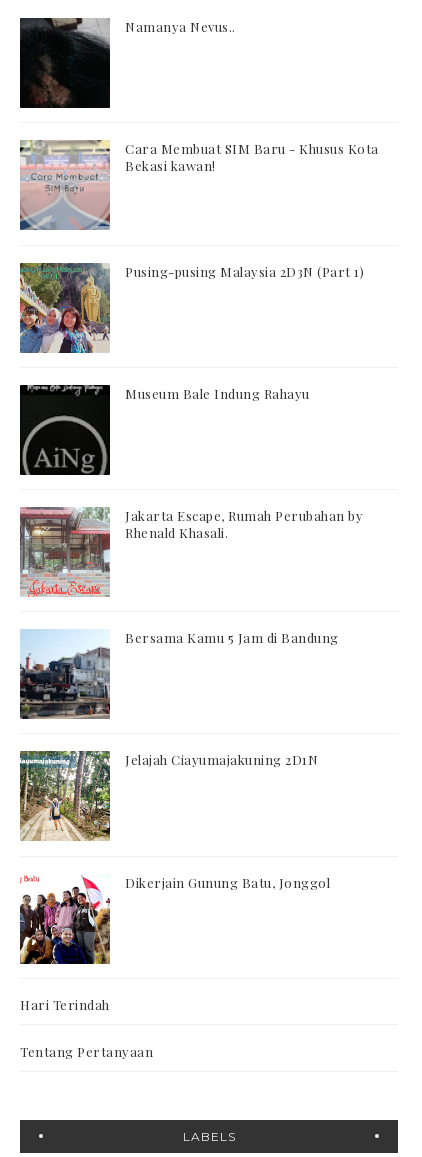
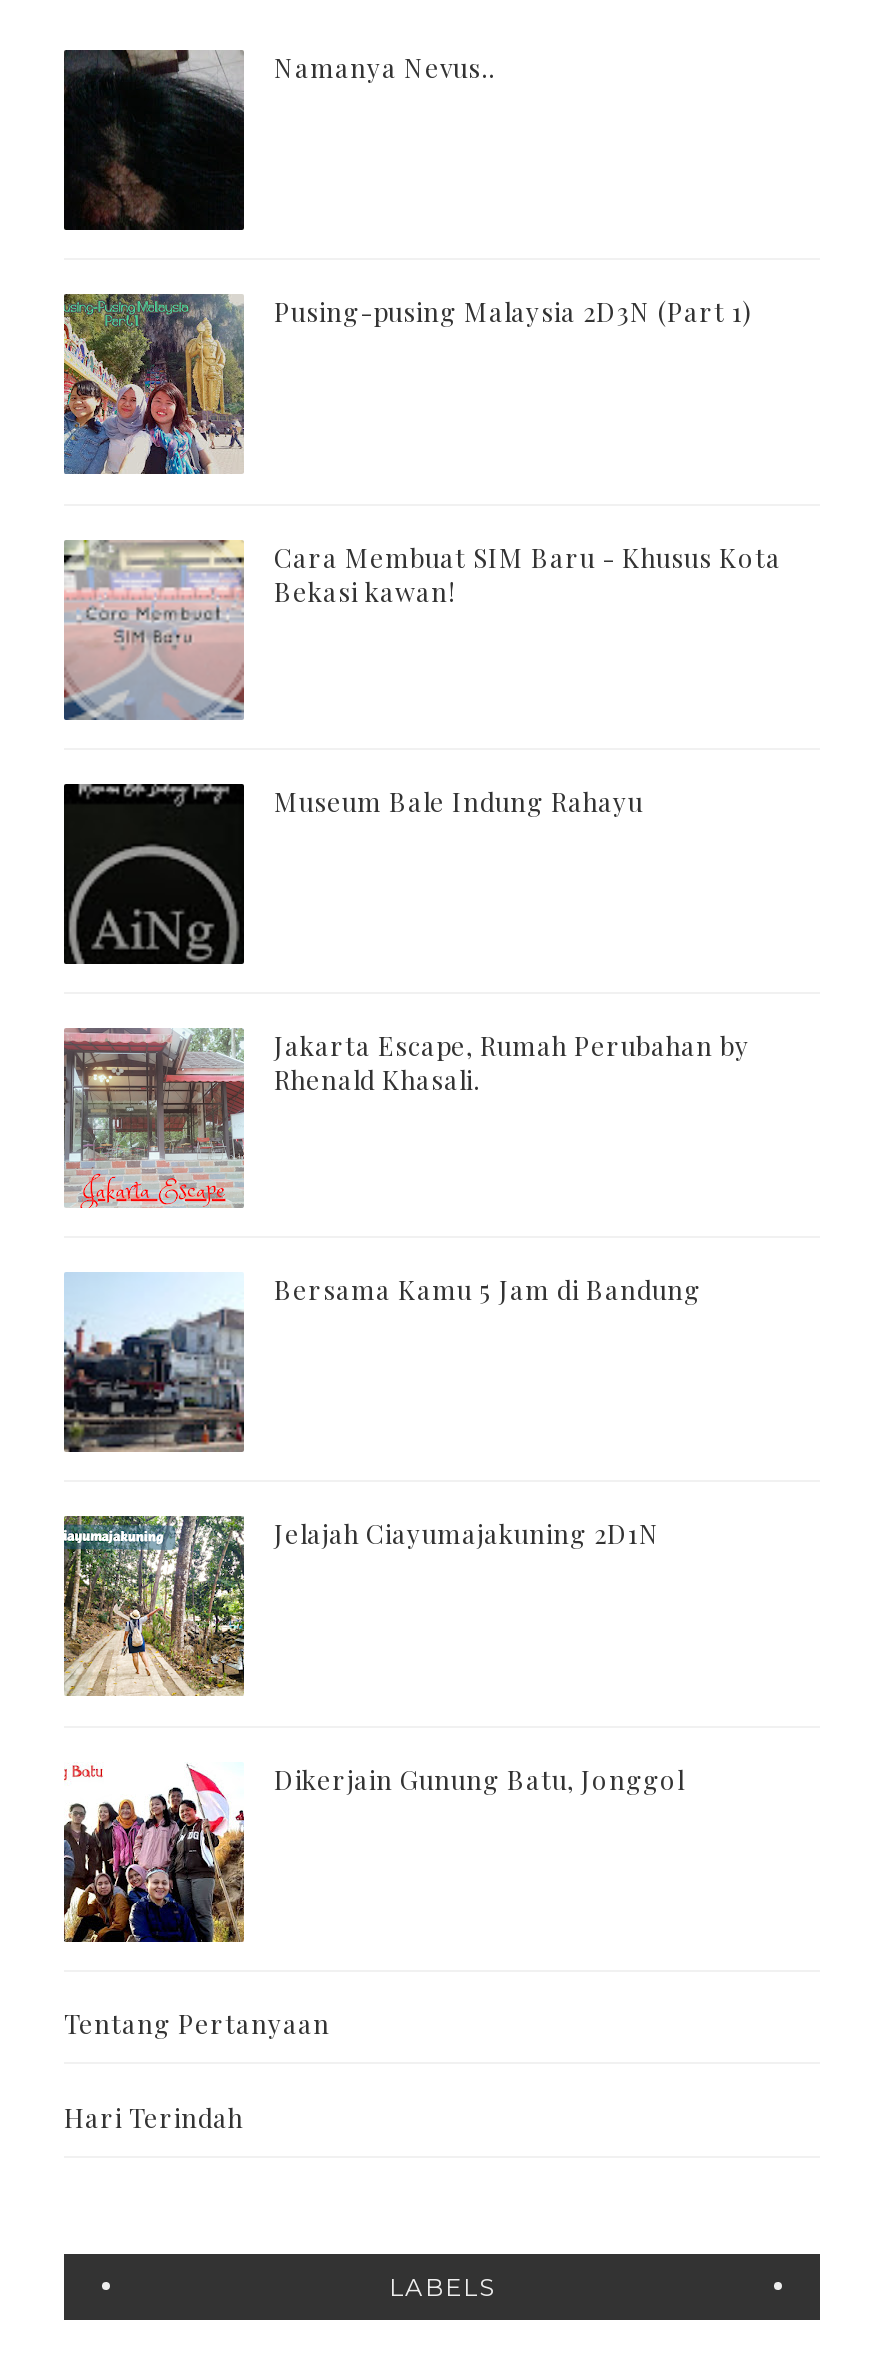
moved [18,139,378,233] -> [60,536,781,724]: [image] | Cara Membuat SIM Baru - Khusus Kota | Bekasi kawan!
moved [19,263,364,354] -> [62,294,752,476]: [image] | Pusing-pusing Malaysia 2D3N (Part 1)
moved [20,996,109,1013] -> [64,2099,243,2133]: Hari Terindah
moved [20,1043,153,1060] -> [64,2006,330,2040]: Tentang Pertanyaan

